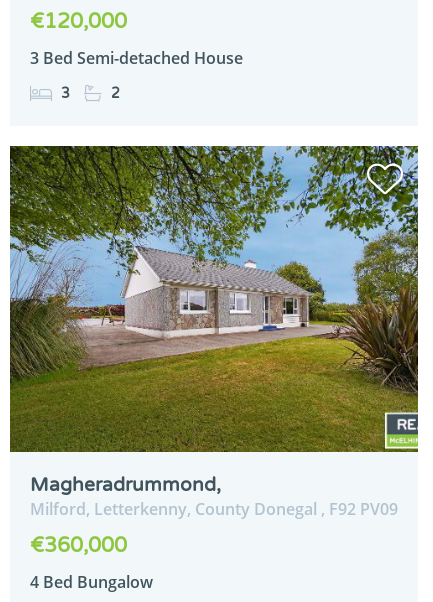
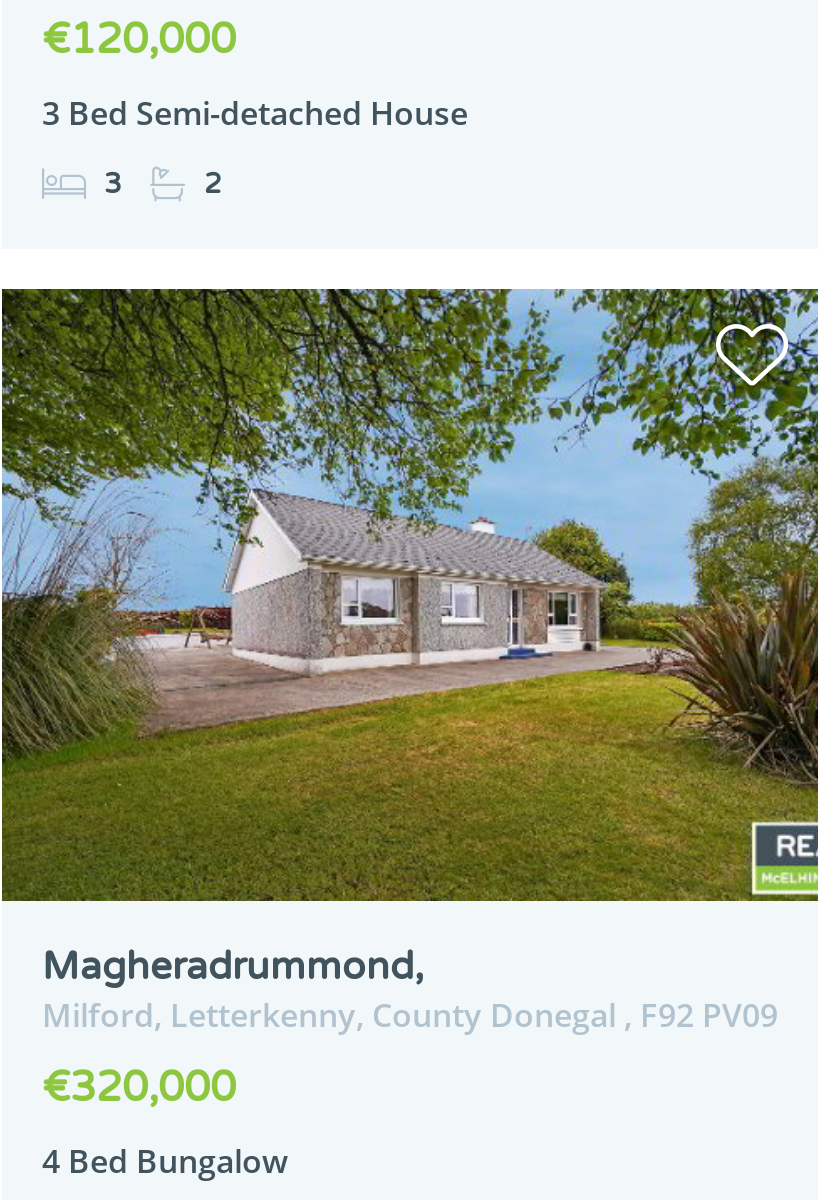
[30,533,127,558] €360,000 -> [42,1063,236,1113] €320,000

